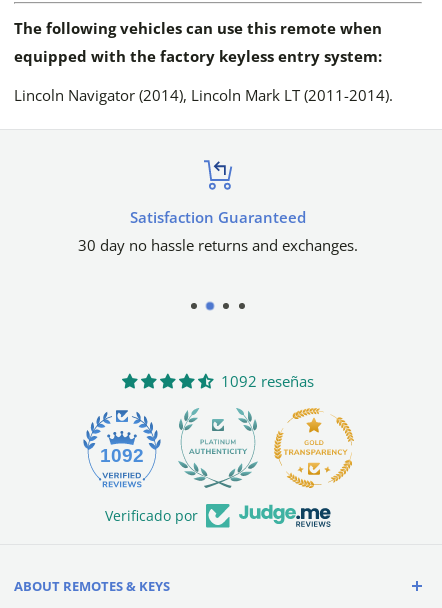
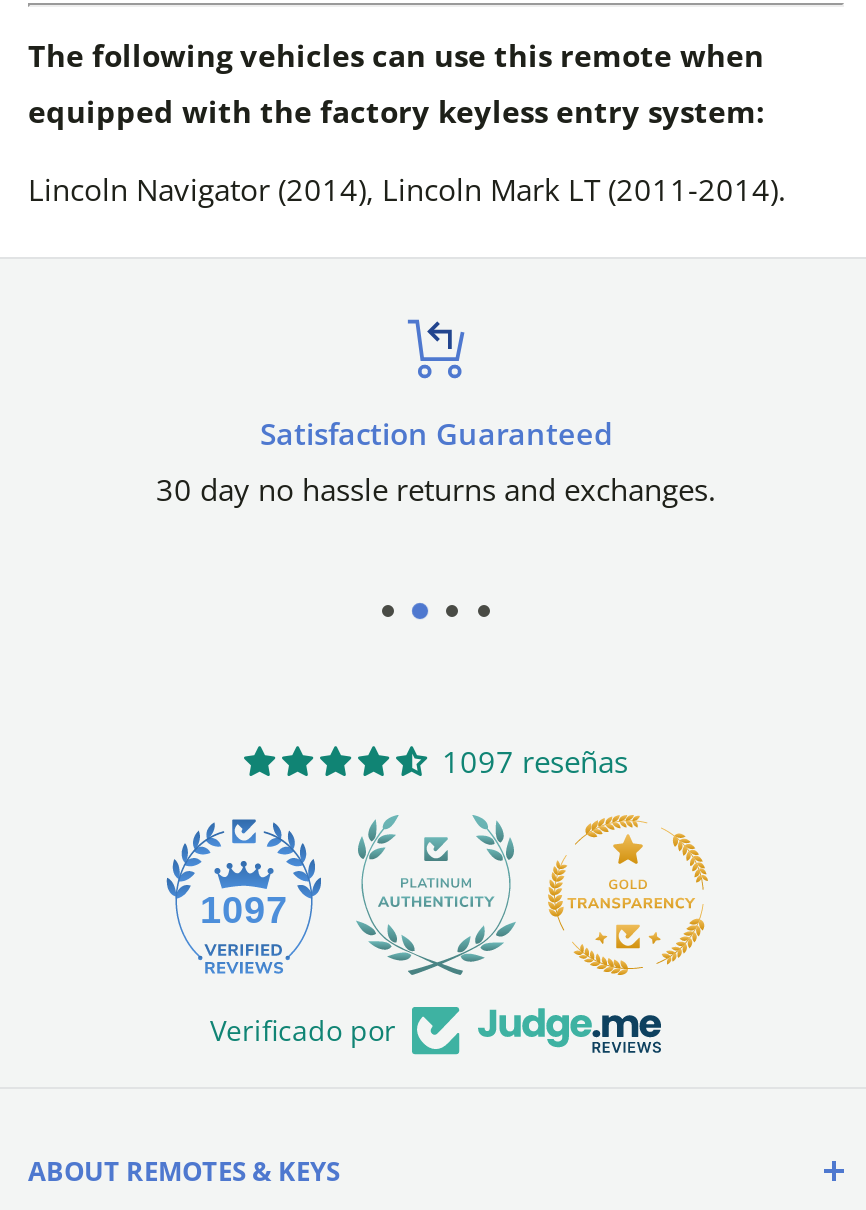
[221,371,314,391] 1092 reseñas -> [442,741,628,781] 1097 reseñas
[100,445,144,466] 1092 -> [200,889,288,931] 1097

